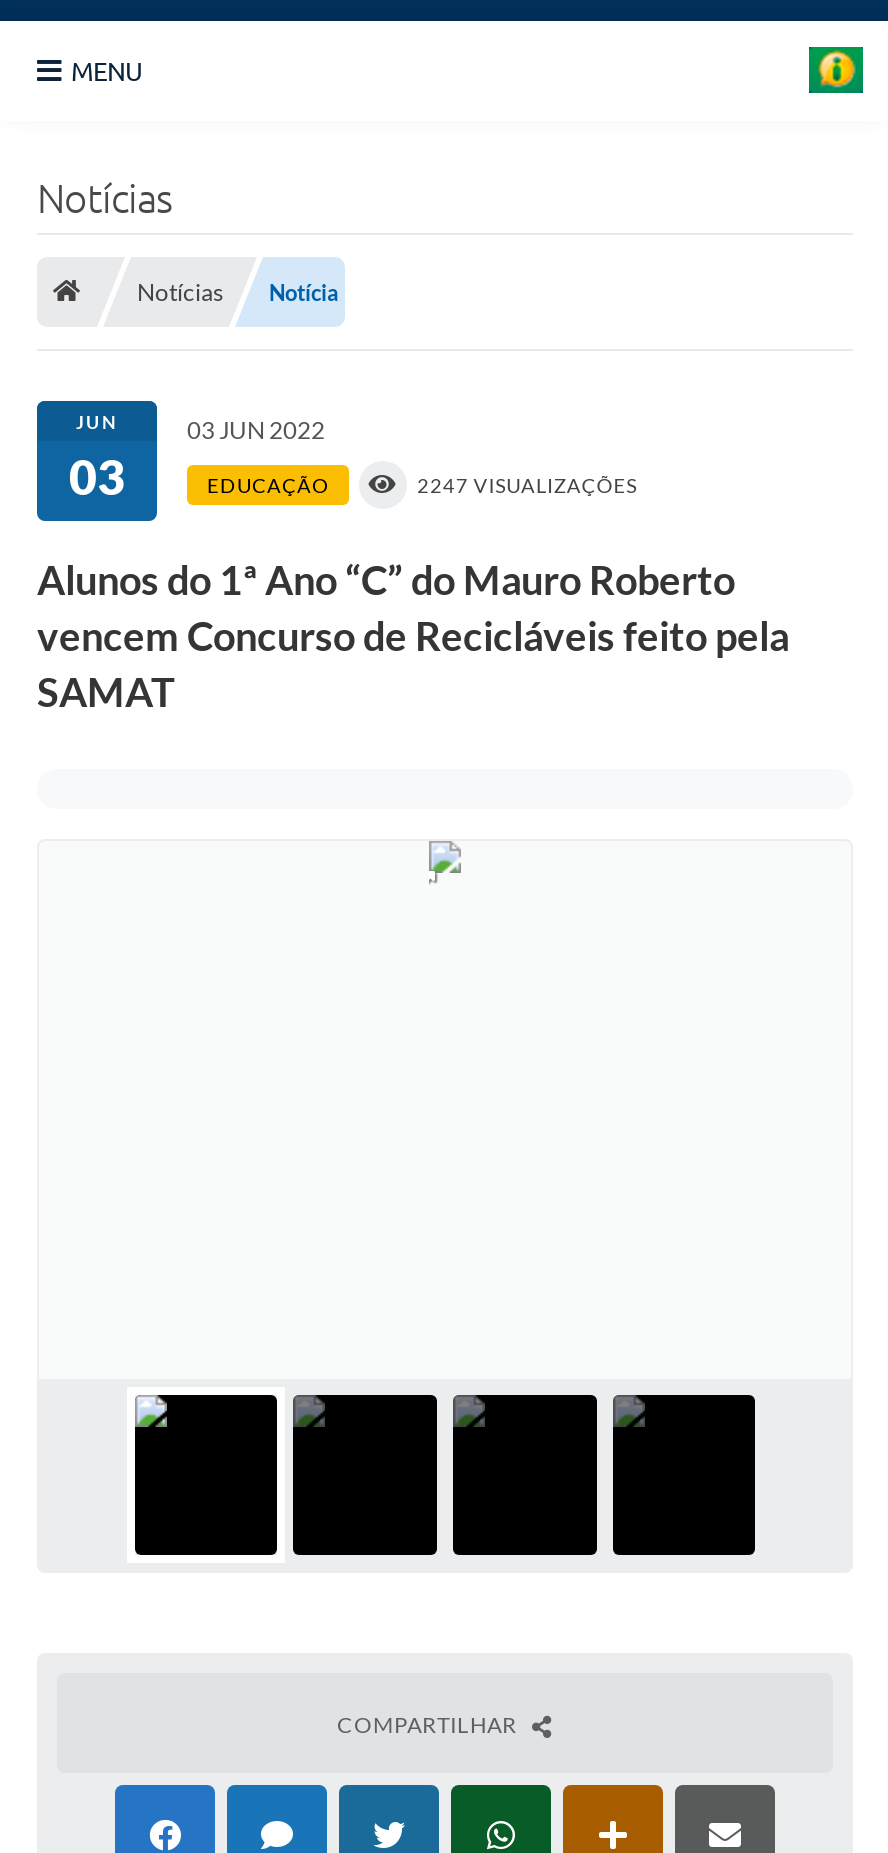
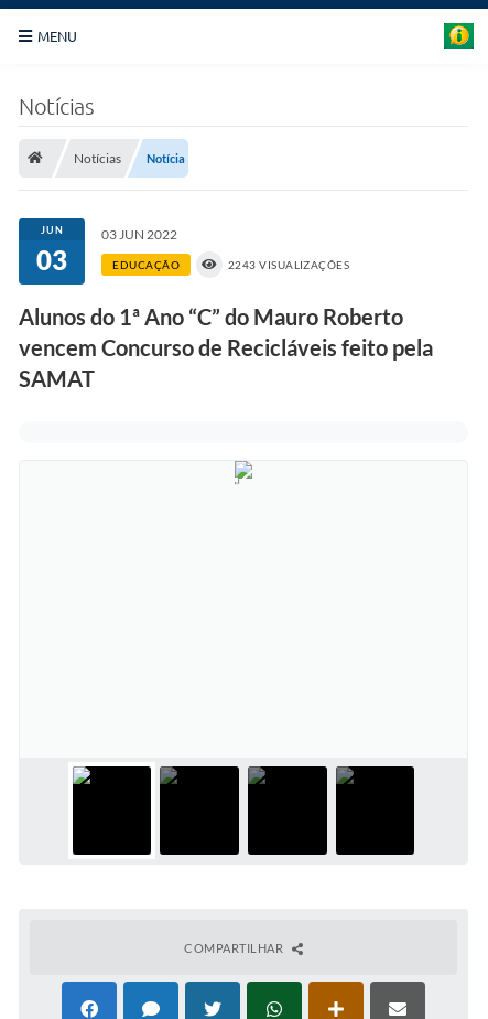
[417,473,637,497] 2247 VISUALIZAÇÕES -> [228,258,349,272] 2243 VISUALIZAÇÕES

